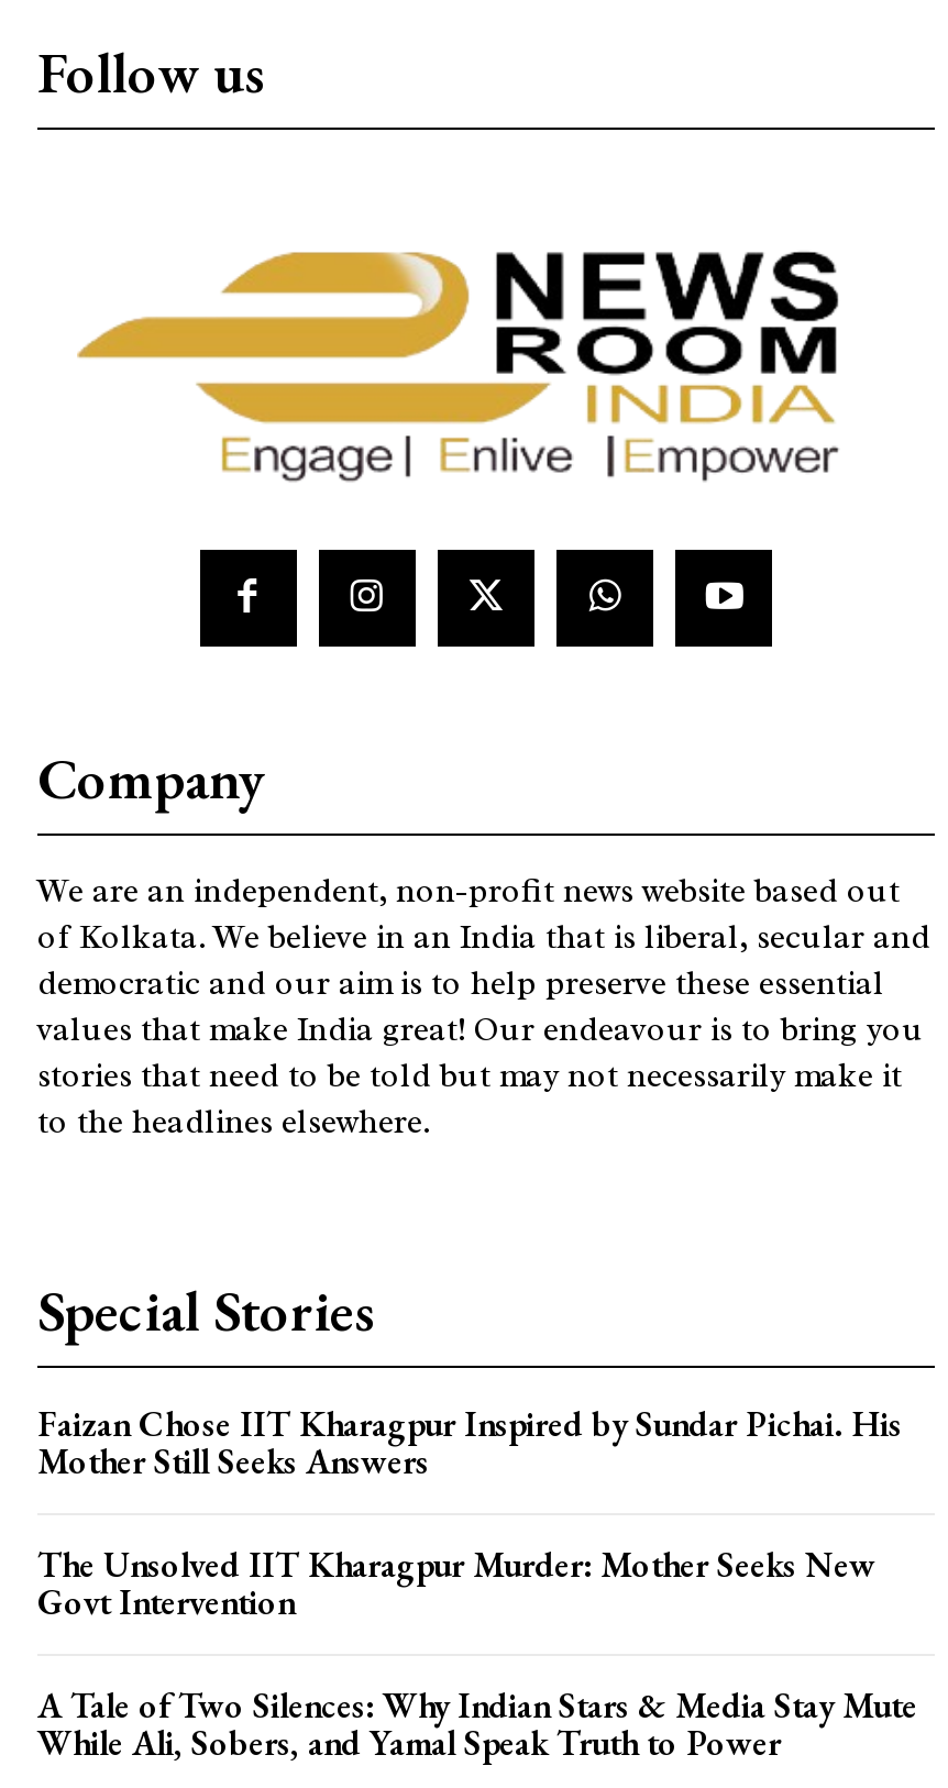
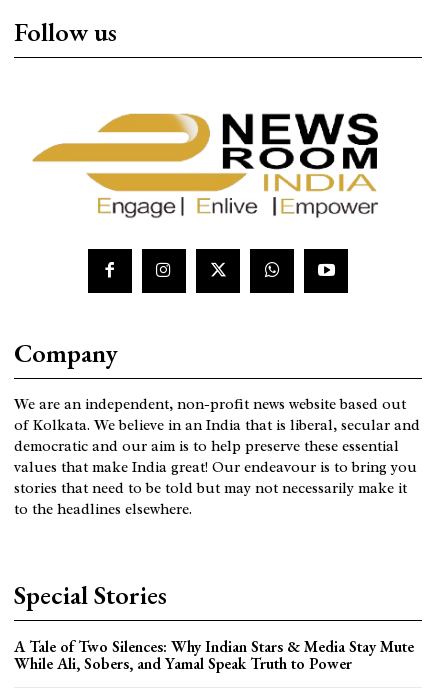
[37,1400,902,1625] Faizan Chose IIT Kharagpur Inspired by Sundar Pichai. His | Mother Still Seeks Answers | The Unsolved IIT Kharagpur Murder: Mother Seeks New | Govt Intervention -> none

